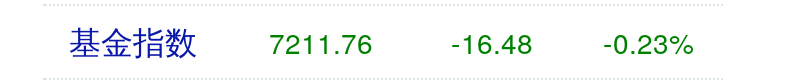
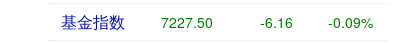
[269,23,373,63] 7211.76 -> [161,12,213,32] 7227.50
[451,23,533,63] -16.48 -> [260,12,293,32] -6.16
[603,23,693,63] -0.23% -> [328,12,373,32] -0.09%

